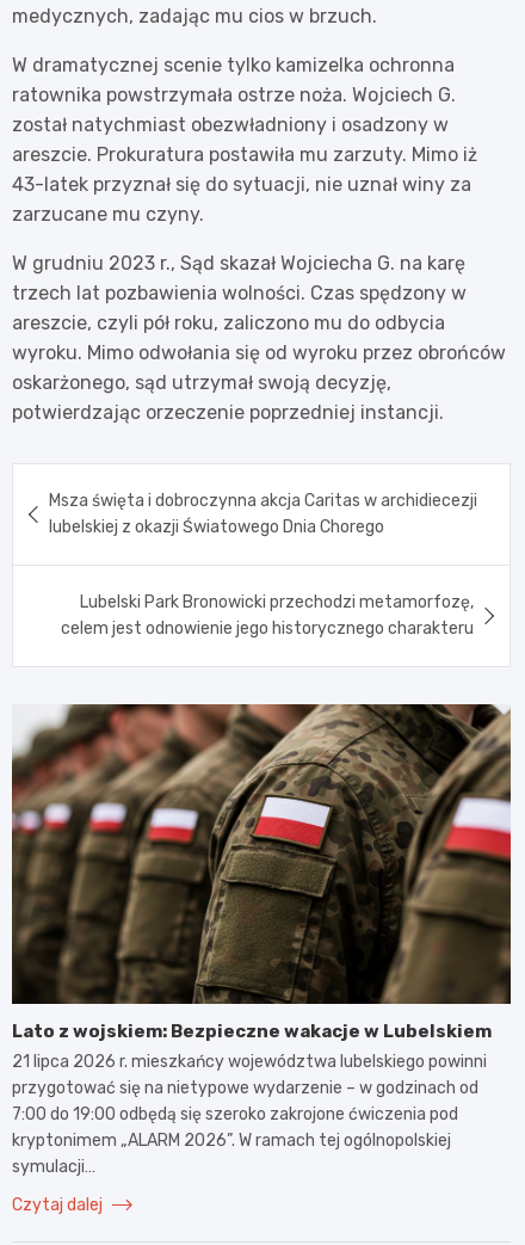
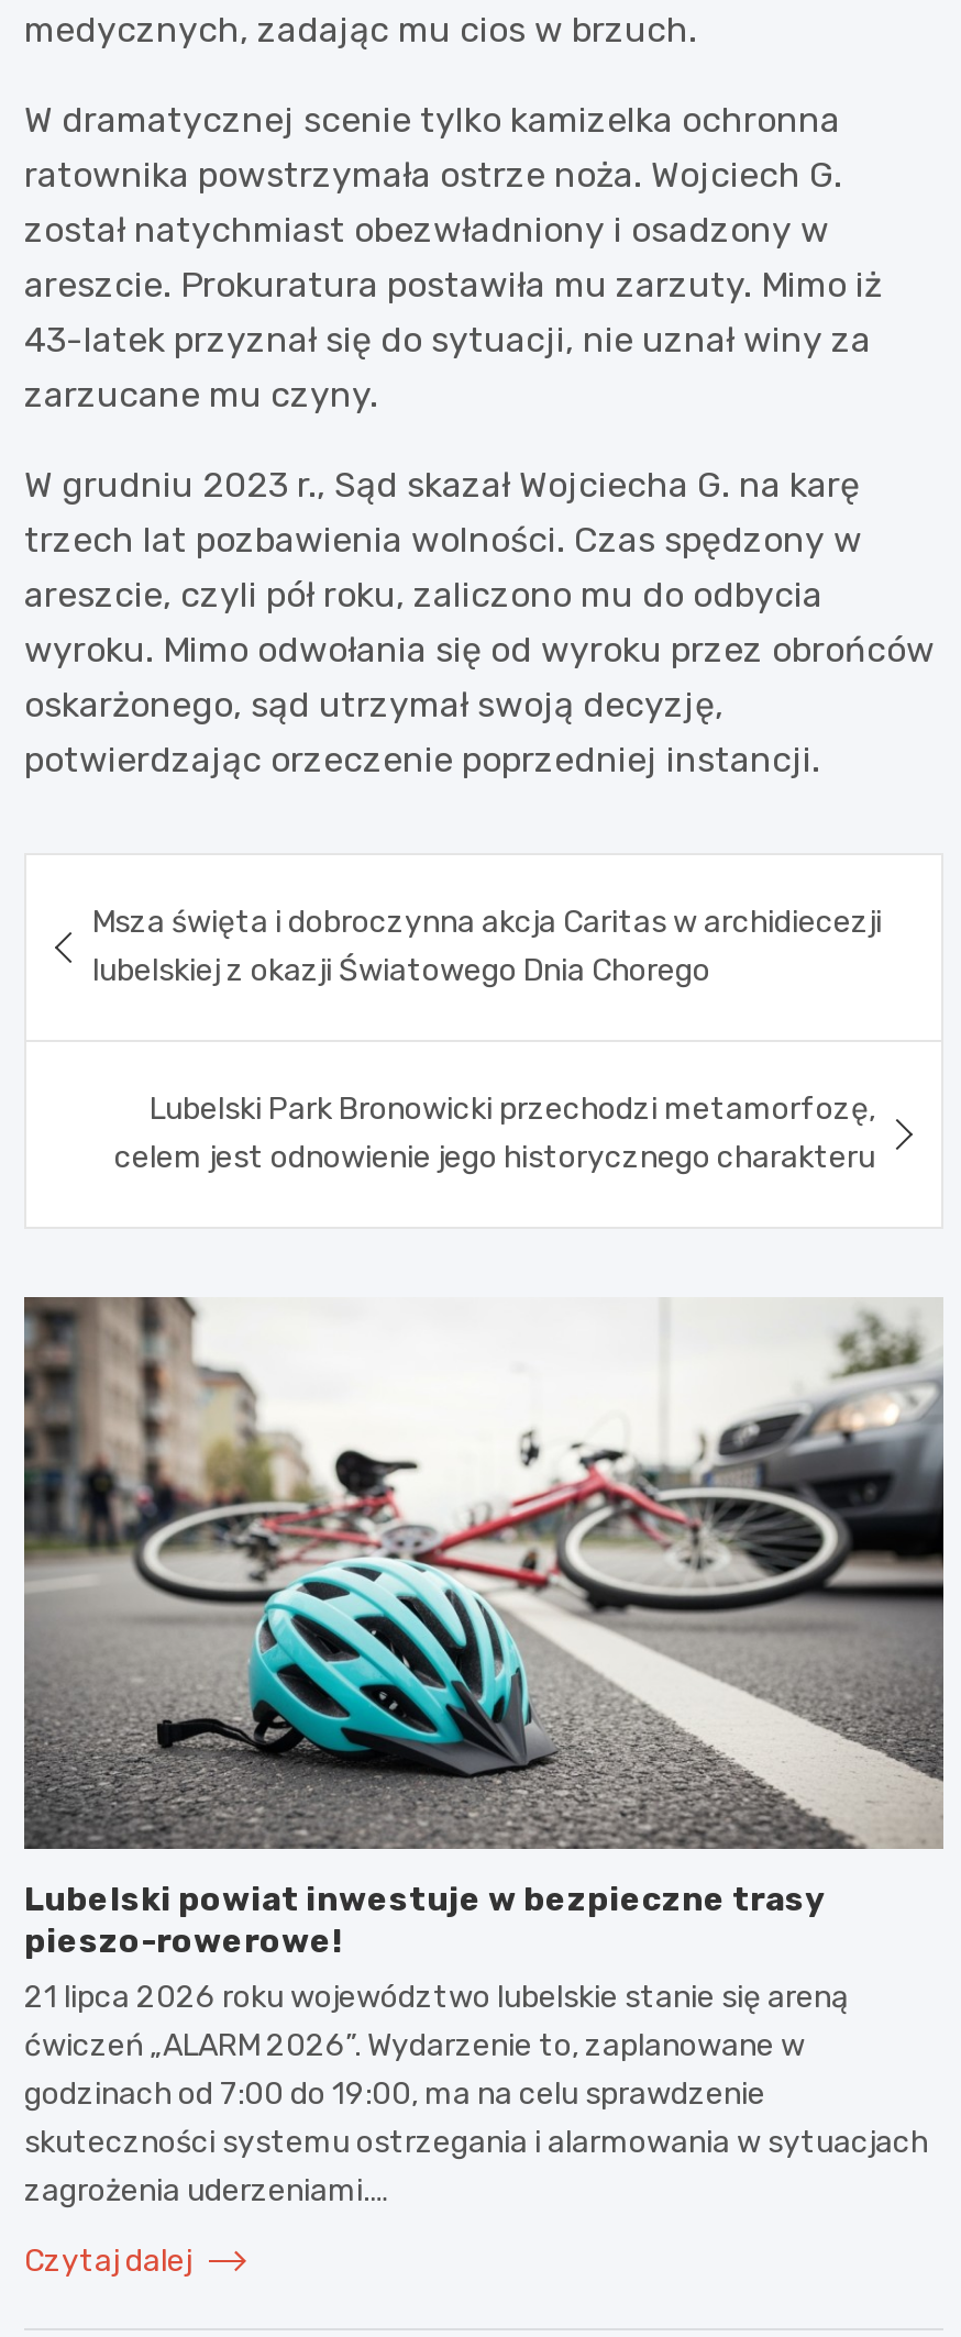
[12,703,512,1176] [image] | Lato z wojskiem: Bezpieczne wakacje w Lubelskiem | 21 lipca 2026 r. mieszkańcy województwa lubelskiego powinni | przygotować się na nietypowe wydarzenie – w godzinach od | 7:00 do 19:00 odbędą się szeroko zakrojone ćwiczenia pod | kryptonimem „ALARM 2026”. W ramach tej ogólnopolskiej | symulacji… -> [22,1295,946,2209] [image] | Lubelski powiat inwestuje w bezpieczne trasy | pieszo-rowerowe! | 21 lipca 2026 roku województwo lubelskie stanie się areną | ćwiczeń „ALARM 2026”. Wydarzenie to, zaplanowane w | godzinach od 7:00 do 19:00, ma na celu sprawdzenie | skuteczności systemu ostrzegania i alarmowania w sytuacjach | zagrożenia uderzeniami.…

